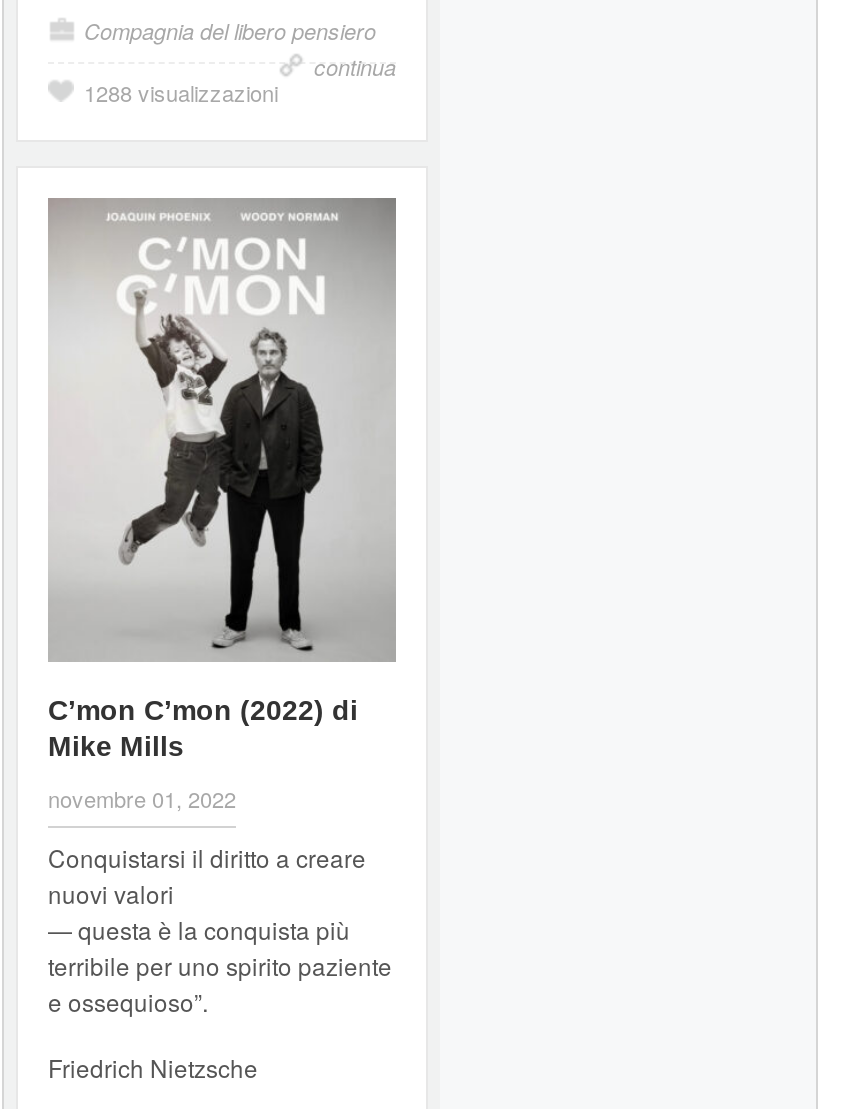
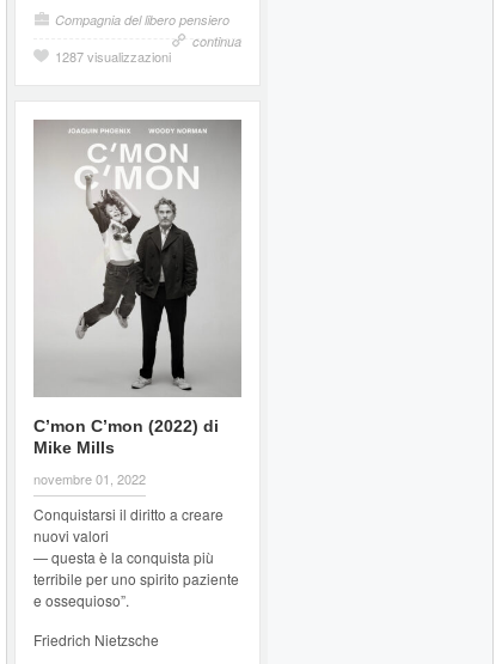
[84,76,278,108] 1288 visualizzazioni -> [55,47,171,66] 1287 visualizzazioni

